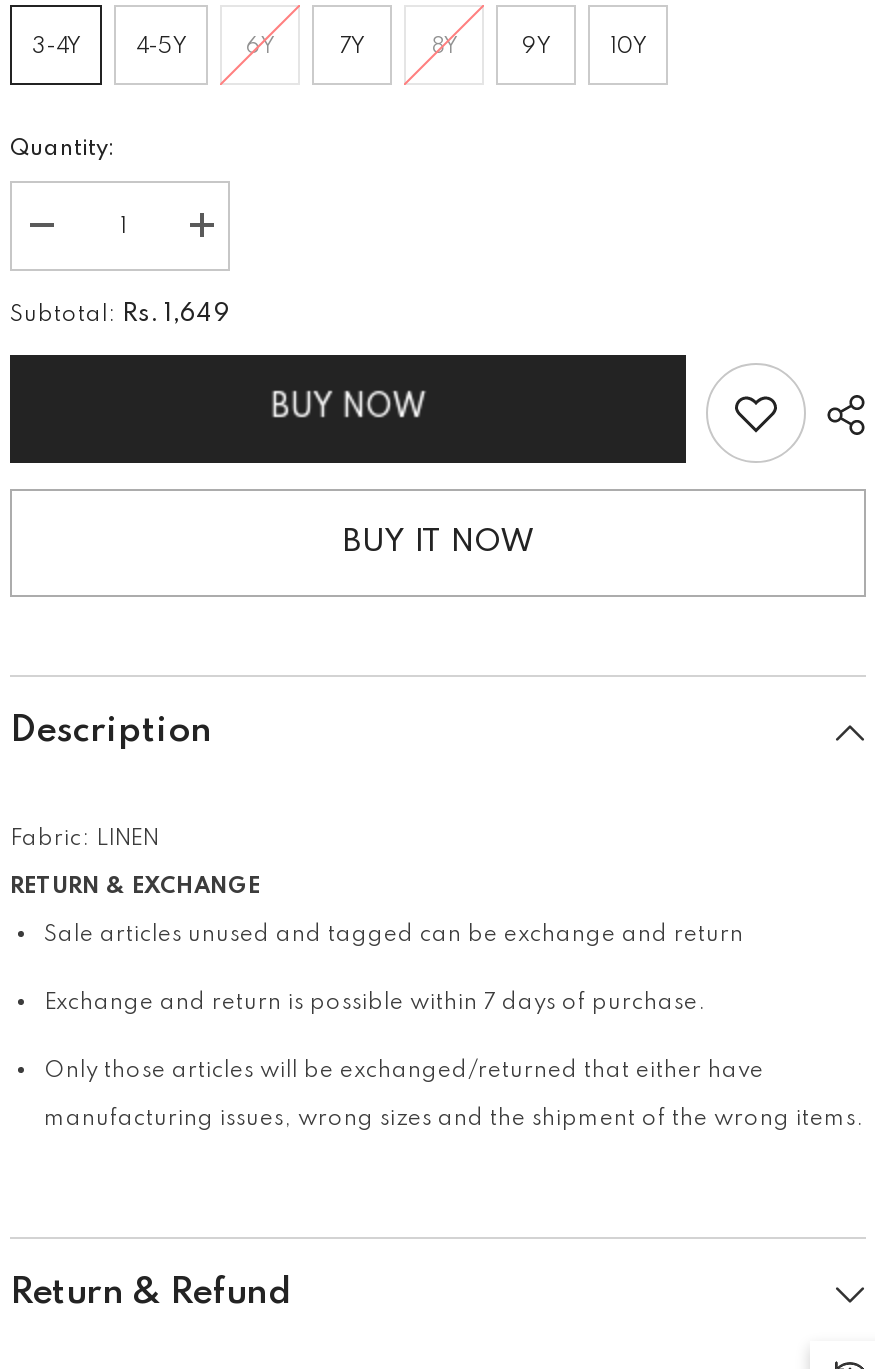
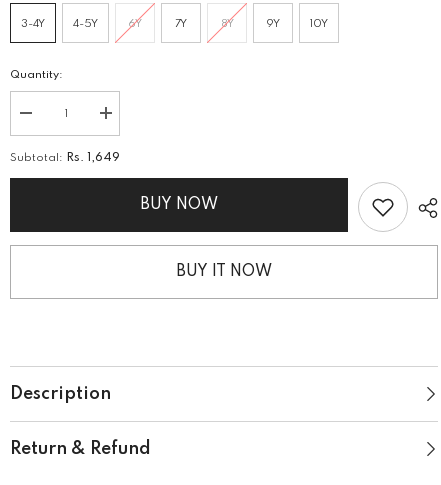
moved [10,714,212,750] -> [10,385,111,403]: Description
[10,828,864,1132] Fabric: LINEN | RETURN & EXCHANGE | Sale articles unused and tagged can be exchange and return | Exchange and return is possible within 7 days of purchase. | Only those articles will be exchanged/returned that either have | manufacturing issues, wrong sizes and the shipment of the wrong items. -> none

